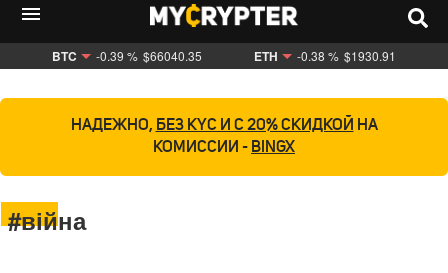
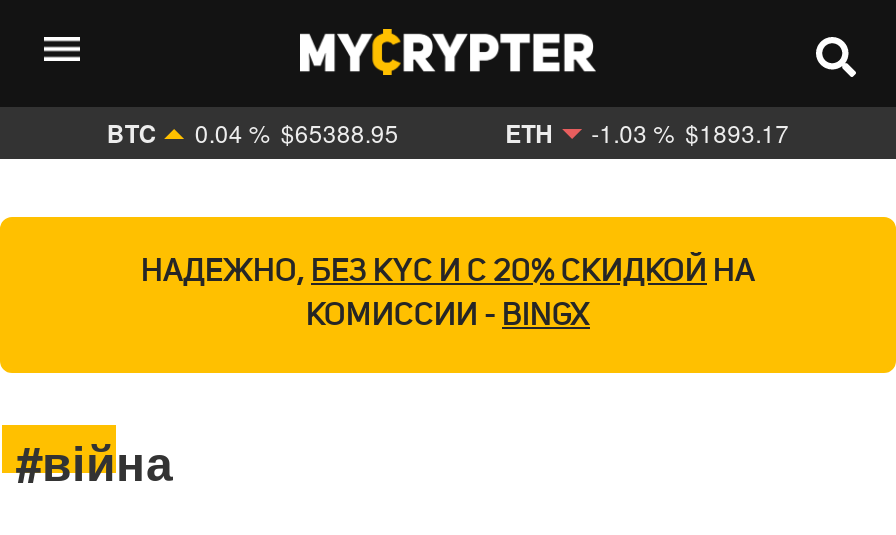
[52,47,202,65] BTC -0.39 % $66040.35 -> [107,115,399,151] BTC 0.04 % $65388.95
[254,47,396,65] ETH -0.38 % $1930.91 -> [505,115,789,151] ETH -1.03 % $1893.17

